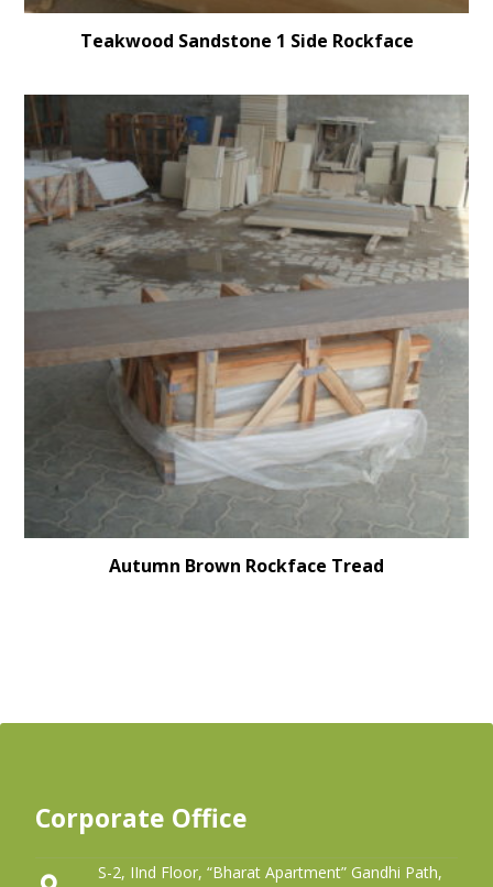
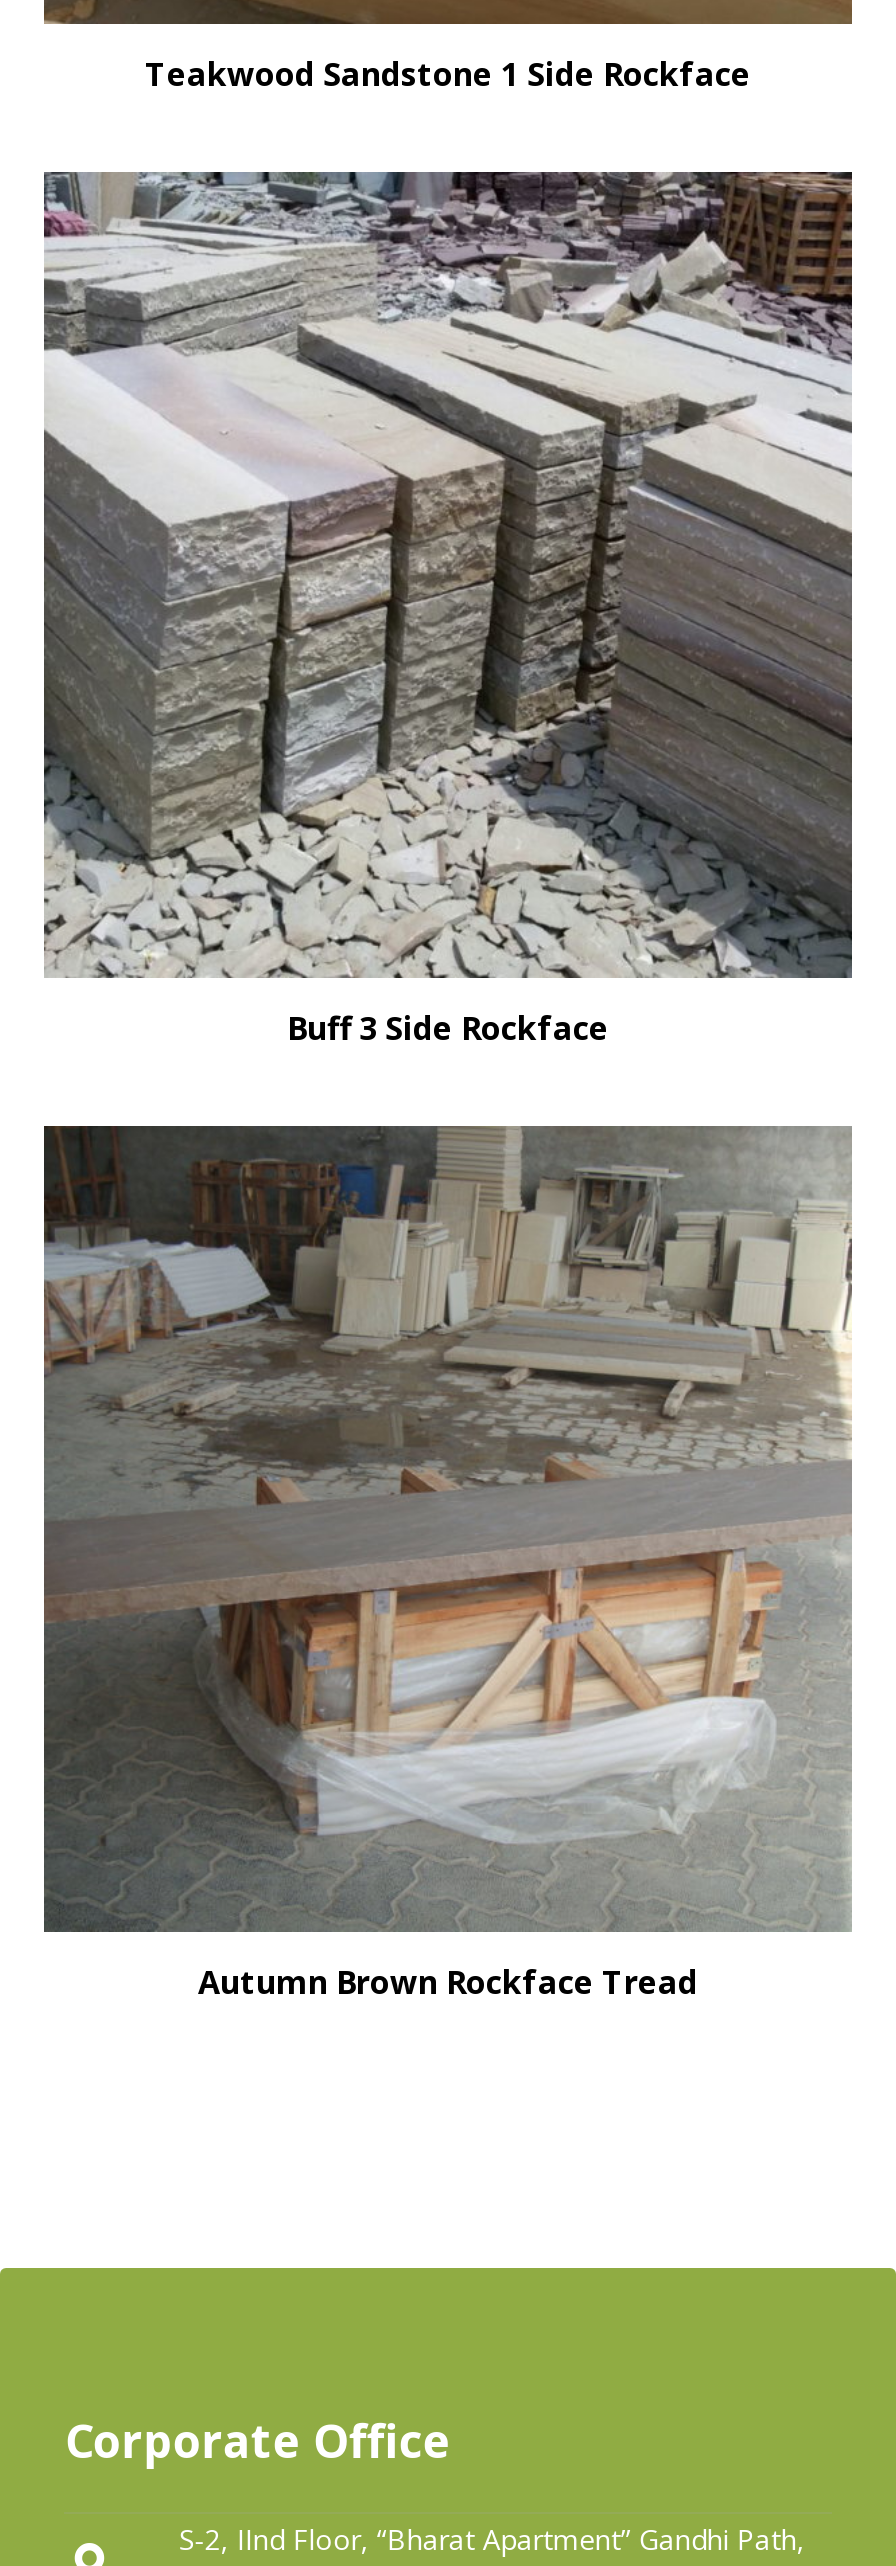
none -> [44,170,852,1050] [image] | Buff 3 Side Rockface

